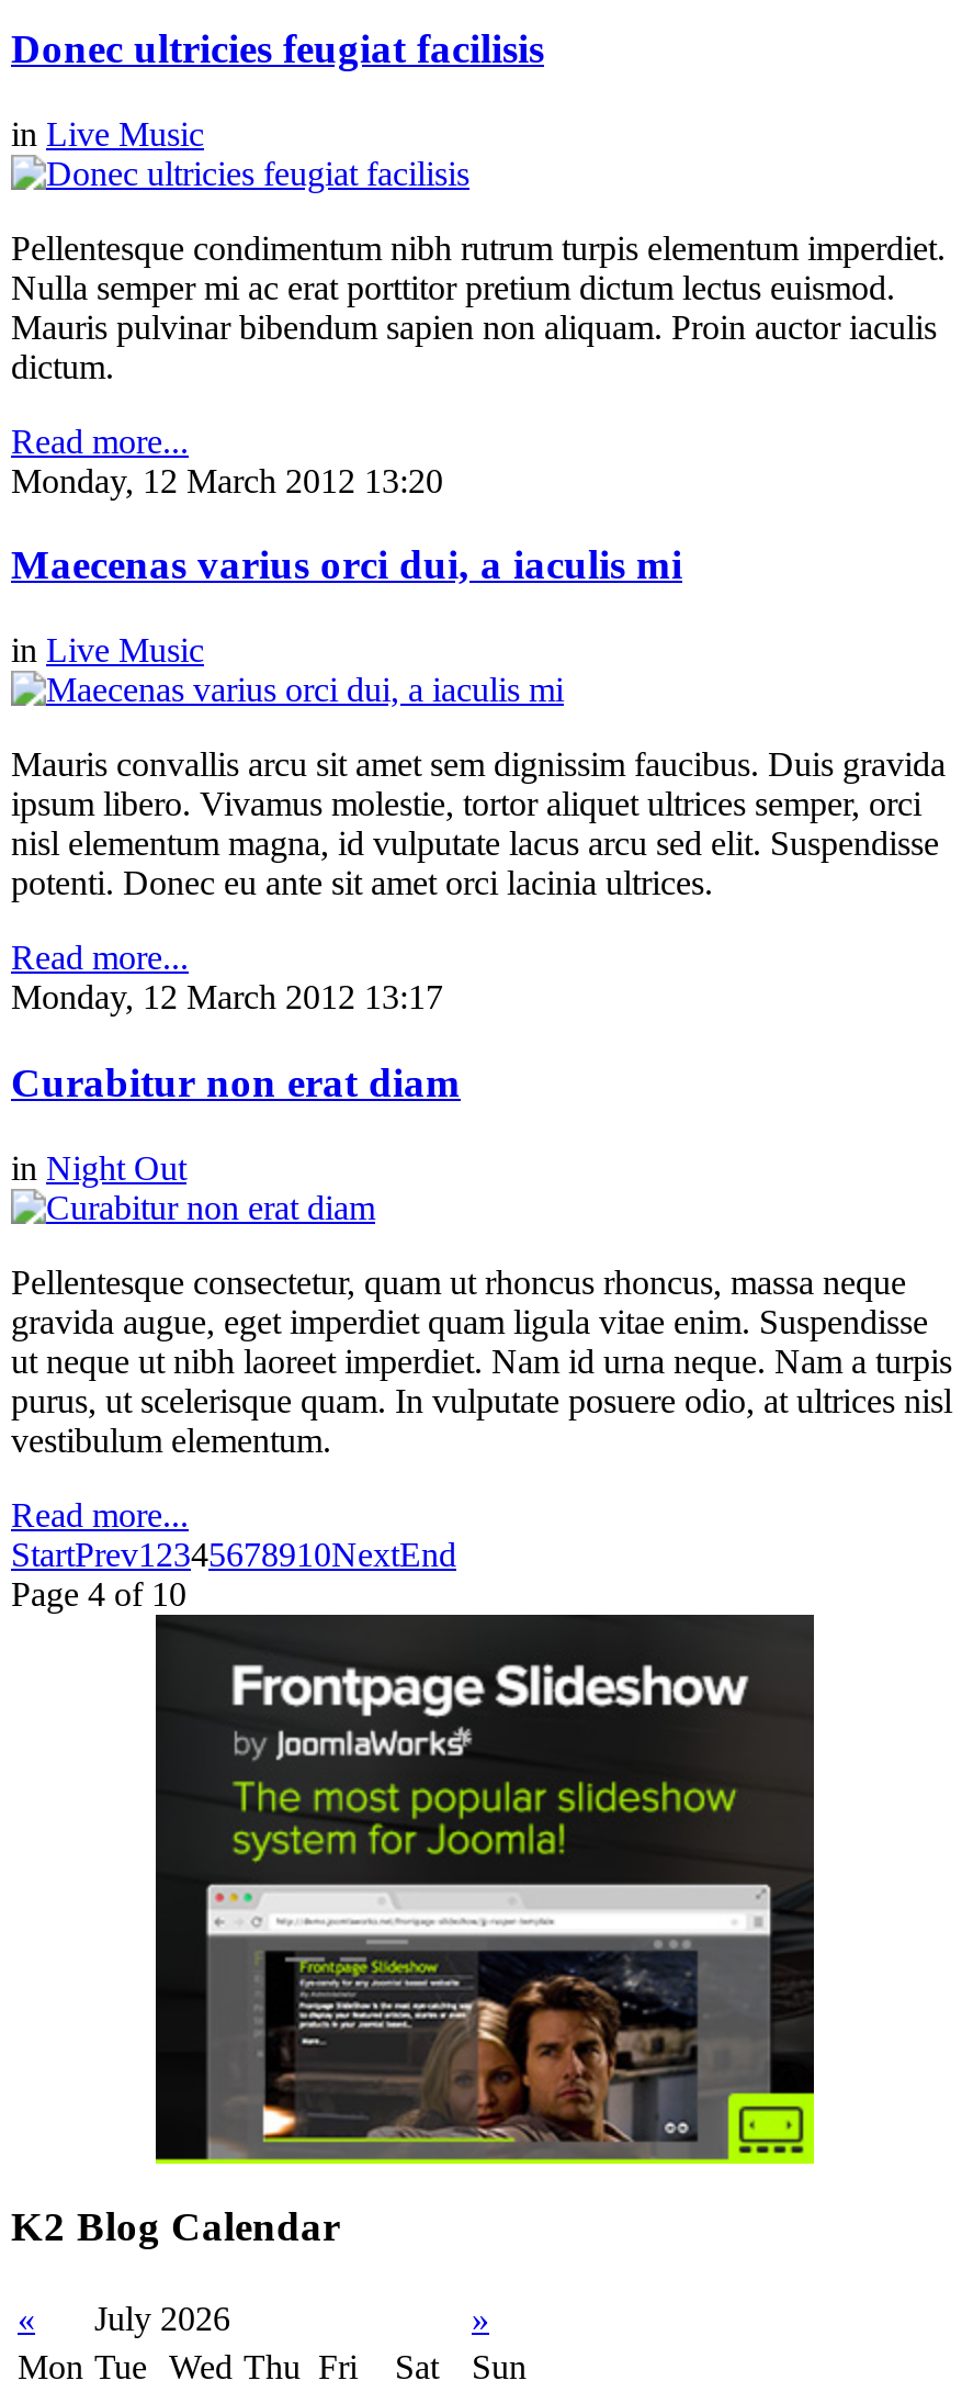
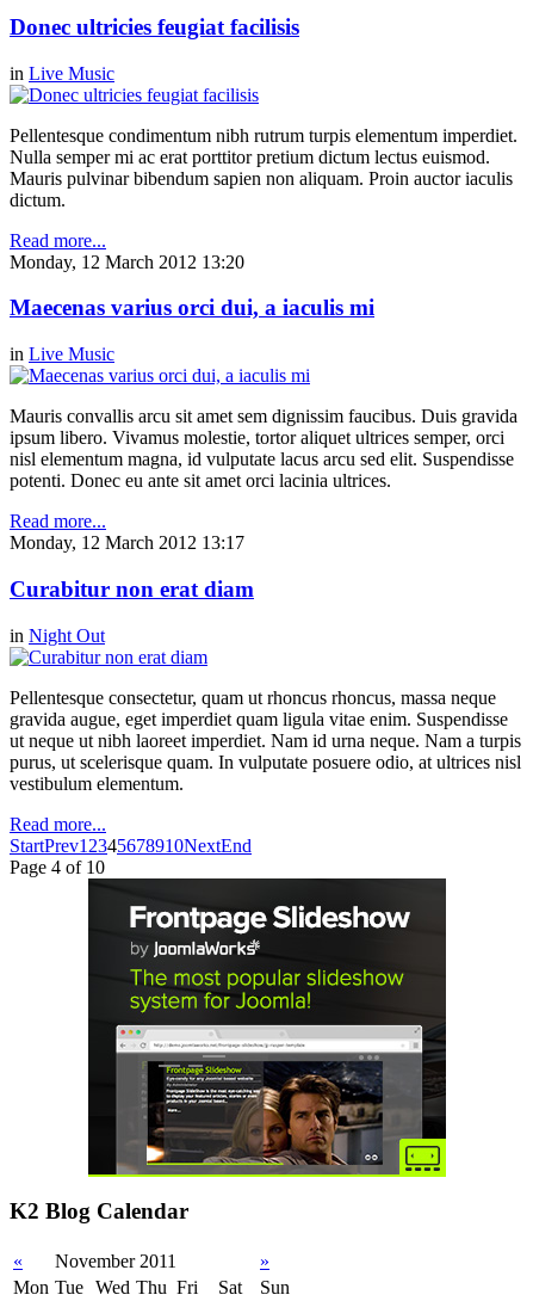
[94,2300,230,2337] July 2026 -> [55,1251,176,1271] November 2011

